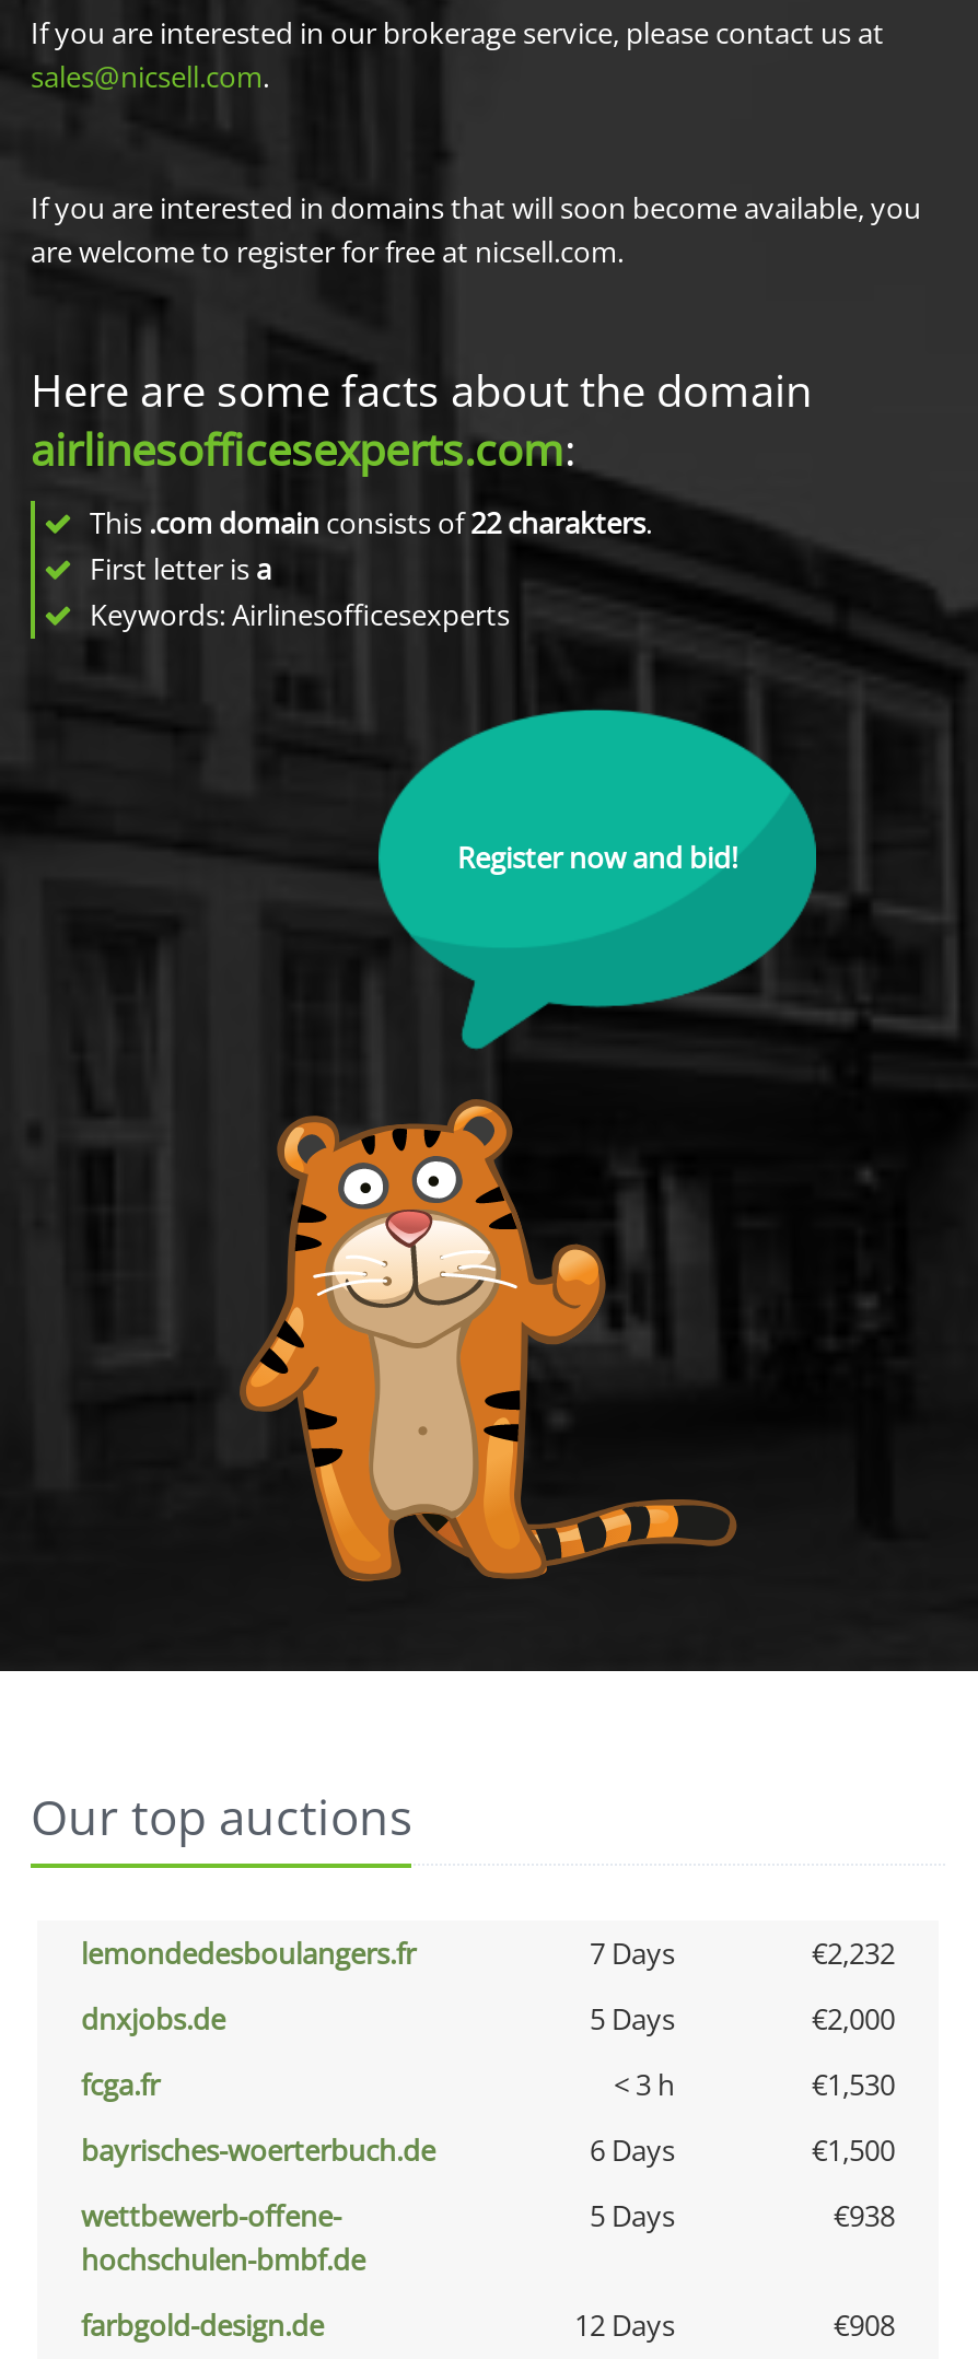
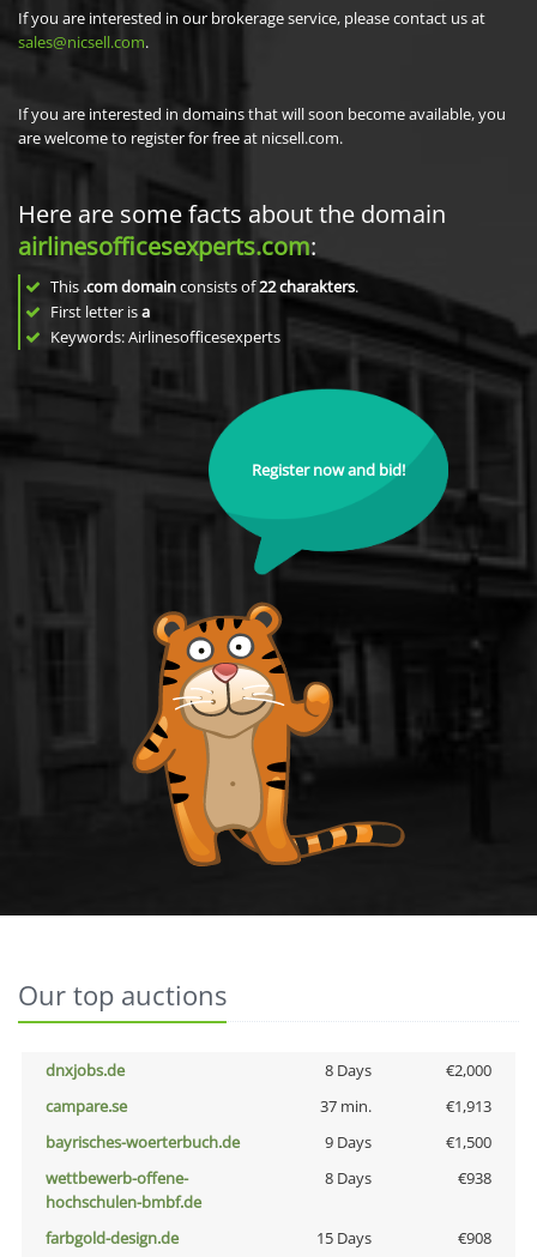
[81,1934,895,1973] lemondedesboulangers.fr | 7 Days | €2,232 -> none
[590,1999,675,2039] 5 Days -> [324,1059,371,1081] 8 Days
[81,2065,895,2104] fcga.fr | < 3 h | €1,530 -> [46,1095,491,1117] campare.se | 37 min. | €1,913
[590,2130,675,2170] 6 Days -> [324,1131,371,1153] 9 Days
[590,2196,675,2235] 5 Days -> [324,1167,371,1189] 8 Days
[574,2305,675,2345] 12 Days -> [316,1227,371,1249] 15 Days

